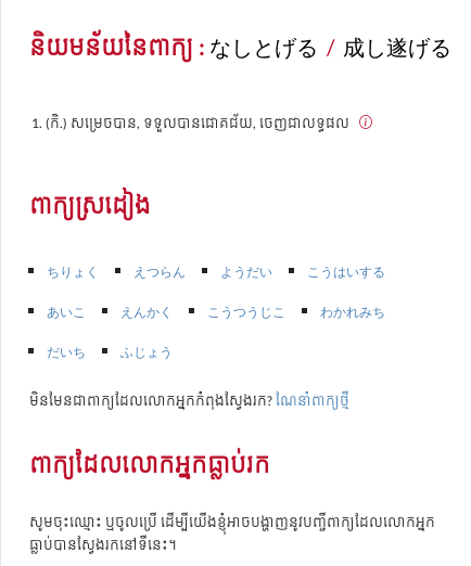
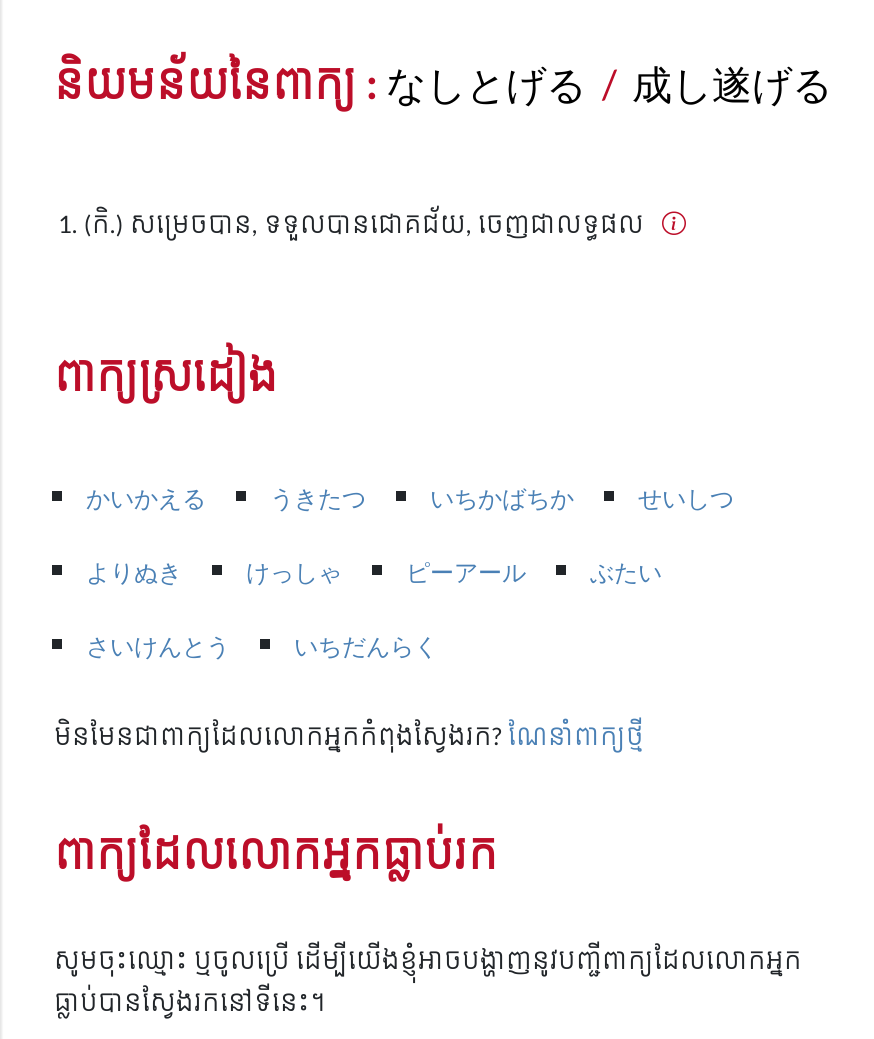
[47,260,385,284] ちりょく | えつらん | ようだい | こうはいする -> [86,476,734,520] かいかえる | うきたつ | いちかばちか | せいしつ
[47,300,385,324] あいこ | えんかく | こうつうじこ | わかれみち -> [86,550,662,594] よりぬき | けっしゃ | ピーアール | ぶたい
[47,340,173,364] だいち | ふじょう -> [86,624,438,668] さいけんとう | いちだんらく

